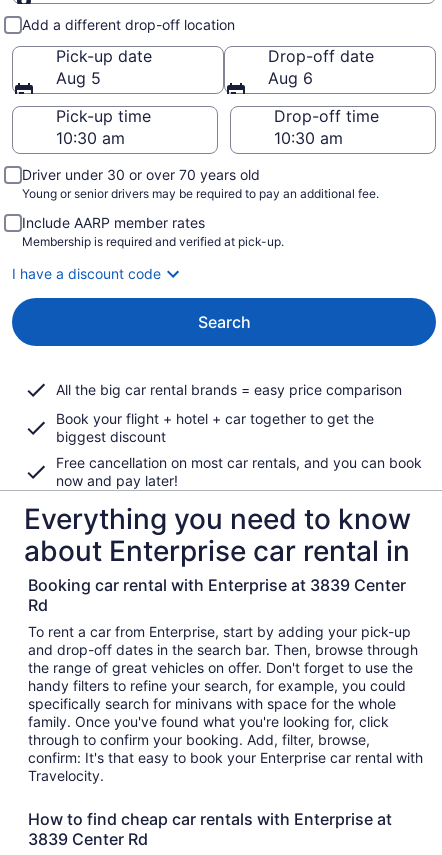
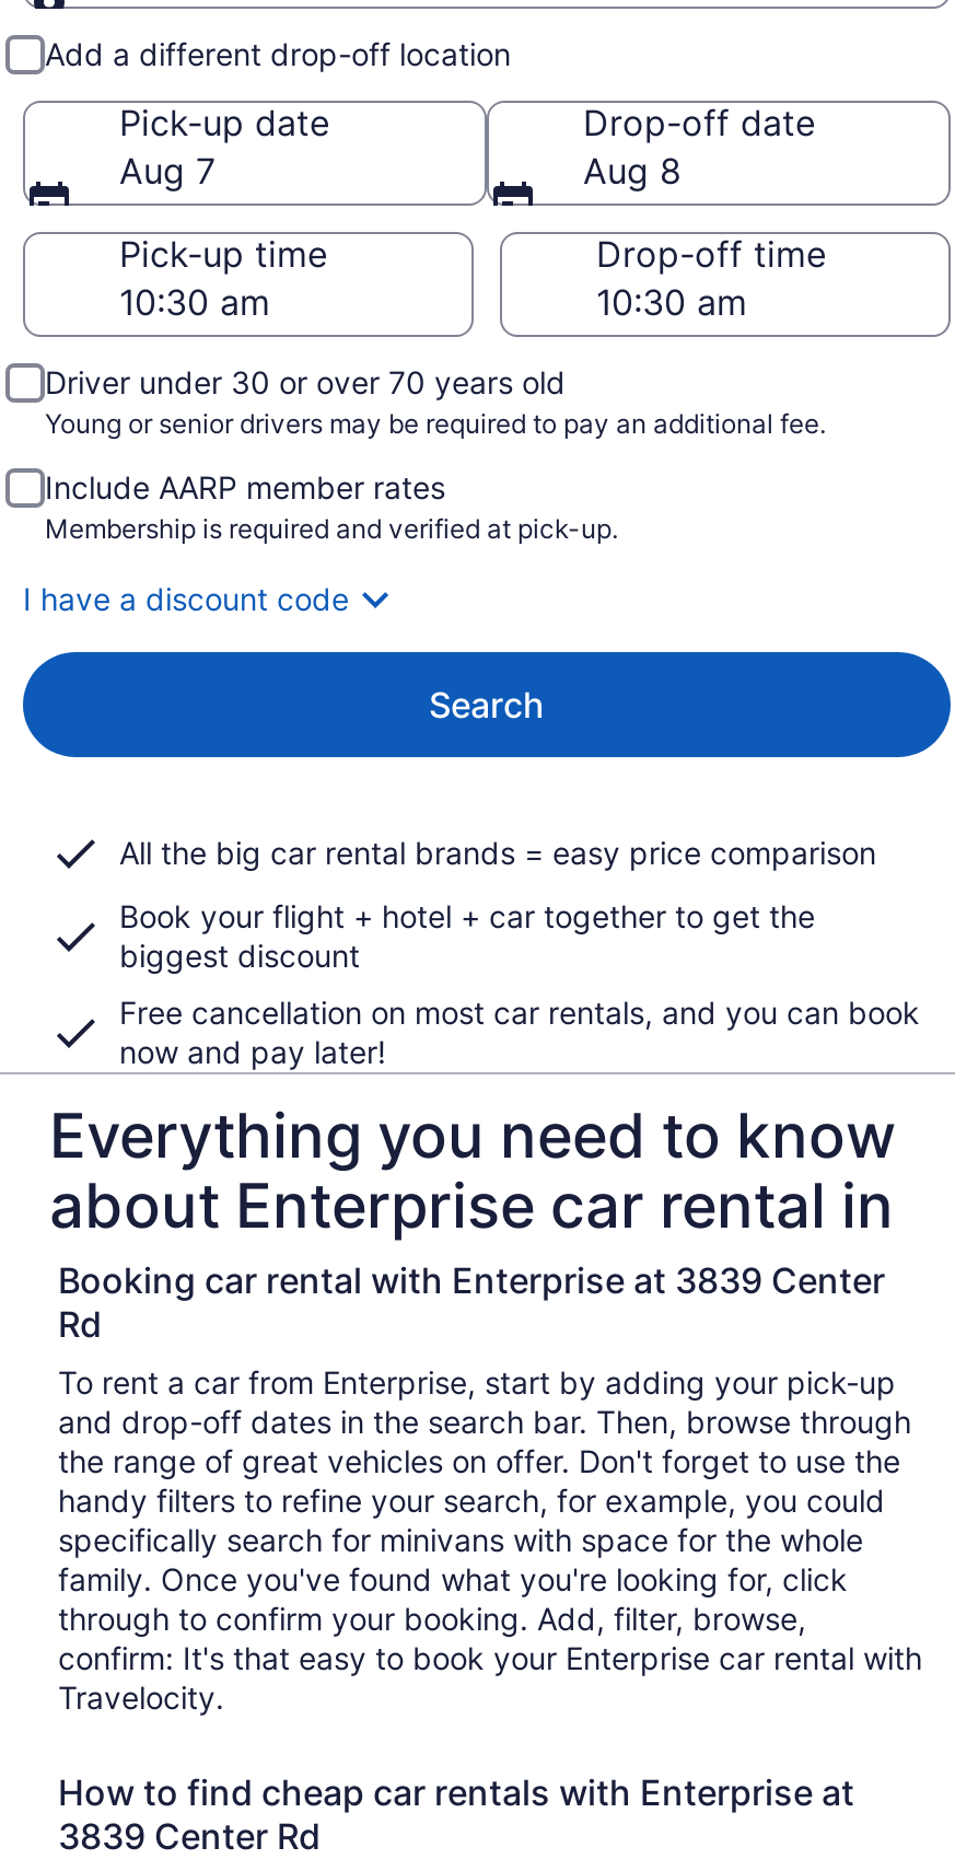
[56,68,101,88] Aug 5 -> [119,149,216,193] Aug 7
[268,68,313,88] Aug 6 -> [583,149,682,193] Aug 8

